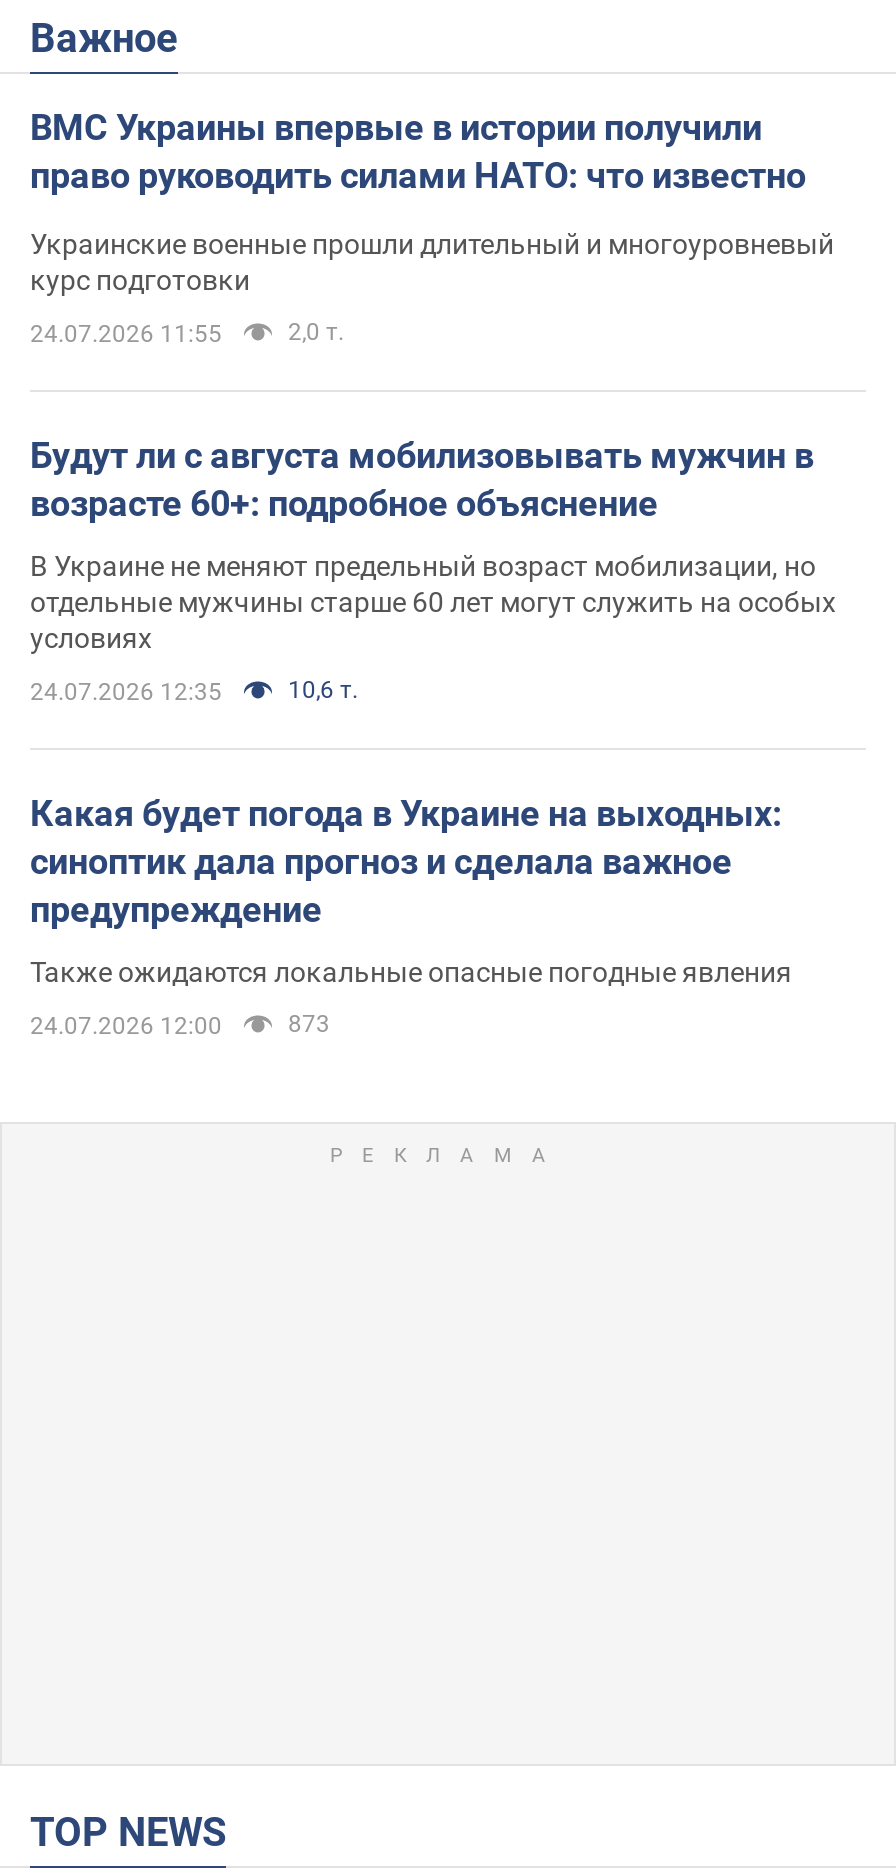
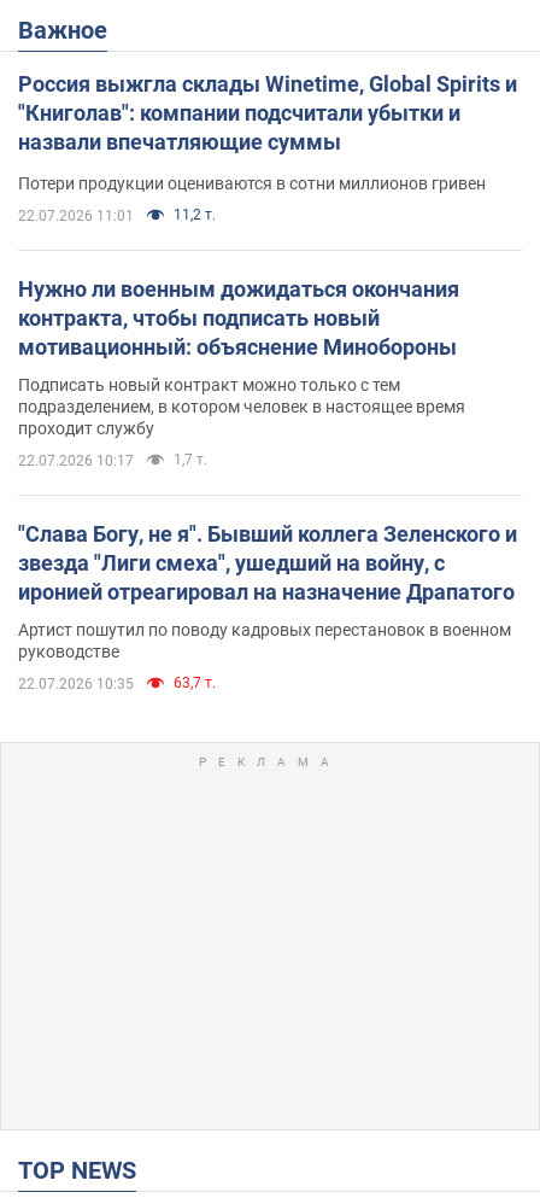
[30,105,806,195] ВМС Украины впервые в истории получили | право руководить силами НАТО: что известно -> [18,71,517,154] Россия выжгла склады Winetime, Global Spirits и | "Книголав": компании подсчитали убытки и | назвали впечатляющие суммы
[30,227,834,295] Украинские военные прошли длительный и многоуровневый | курс подготовки -> [18,173,486,193] Потери продукции оцениваются в сотни миллионов гривен
[30,317,344,347] 24.07.2026 11:55 | 2,0 т. -> [18,206,216,224] 22.07.2026 11:01 | 11,2 т.
[30,433,814,523] Будут ли с августа мобилизовывать мужчин в | возрасте 60+: подробное объяснение -> [18,276,459,359] Нужно ли военным дожидаться окончания | контракта, чтобы подписать новый | мотивационный: объяснение Минобороны
[30,549,836,653] В Украине не меняют предельный возраст мобилизации, но | отдельные мужчины старше 60 лет могут служить на особых | условиях -> [18,375,465,438] Подписать новый контракт можно только с тем | подразделением, в котором человек в настоящее время | проходит службу
[30,675,358,705] 24.07.2026 12:35 | 10,6 т. -> [18,451,207,469] 22.07.2026 10:17 | 1,7 т.
[30,791,782,929] Какая будет погода в Украине на выходных: | синоптик дала прогноз и сделала важное | предупреждение -> [18,521,517,604] "Слава Богу, не я". Бывший коллега Зеленского и | звезда "Лиги смеха", ушедший на войну, с | иронией отреагировал на назначение Драпатого
[30,955,792,987] Также ожидаются локальные опасные погодные явления -> [18,620,511,661] Артист пошутил по поводу кадровых перестановок в военном | руководстве
[30,1009,330,1039] 24.07.2026 12:00 | 873 -> [18,674,216,692] 22.07.2026 10:35 | 63,7 т.

